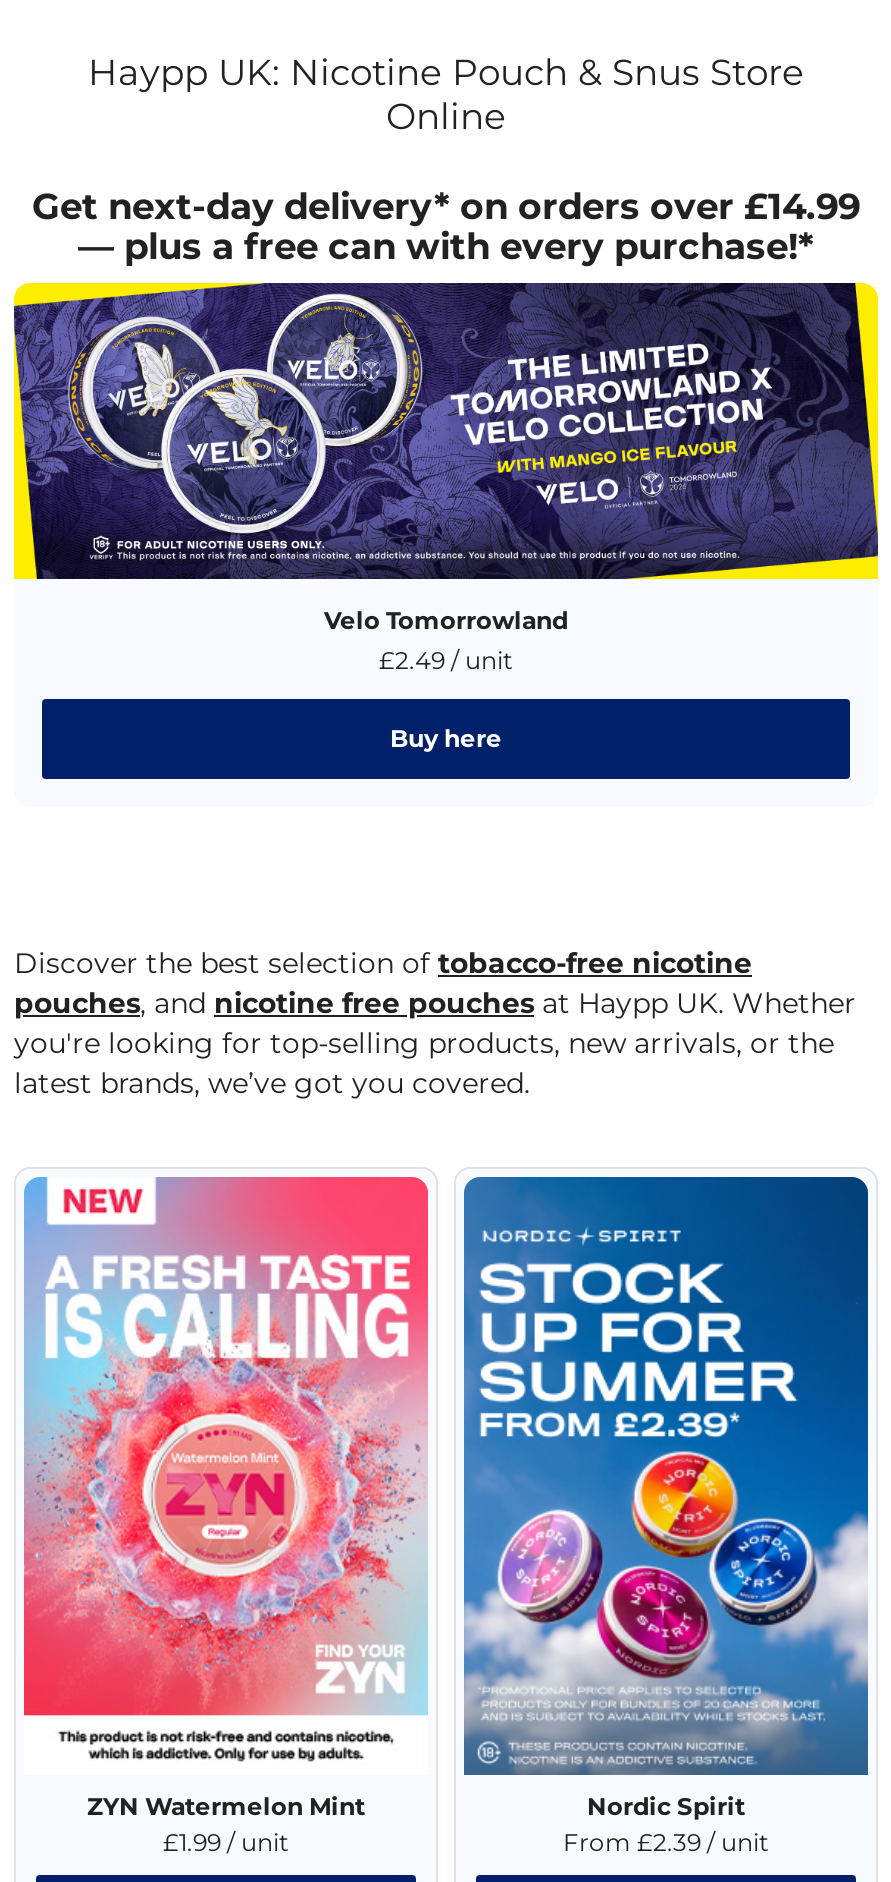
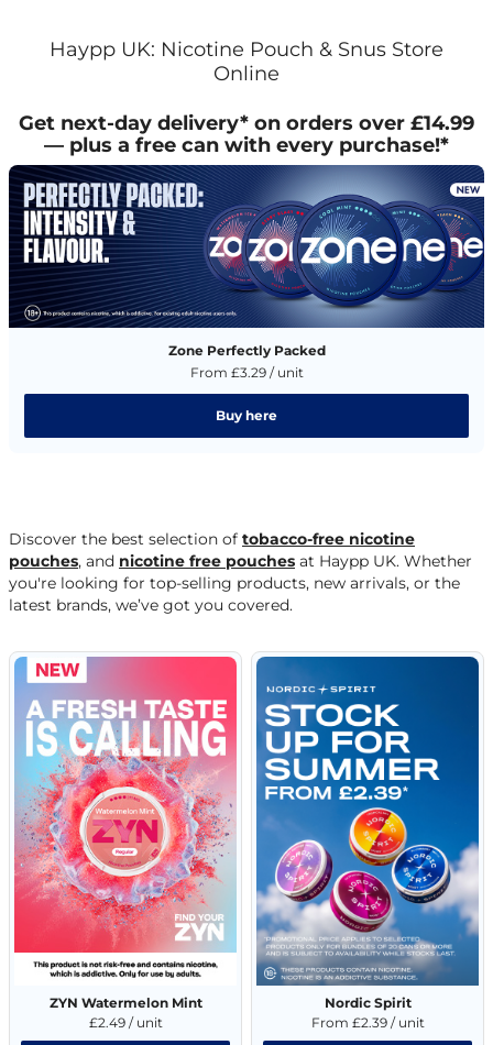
[12,281,880,675] [image] | Velo Tomorrowland | £2.49 / unit -> [8,164,485,380] [image] | Zone Perfectly Packed | From £3.29 / unit
[163,1828,289,1858] £1.99 / unit -> [89,1015,162,1031] £2.49 / unit

